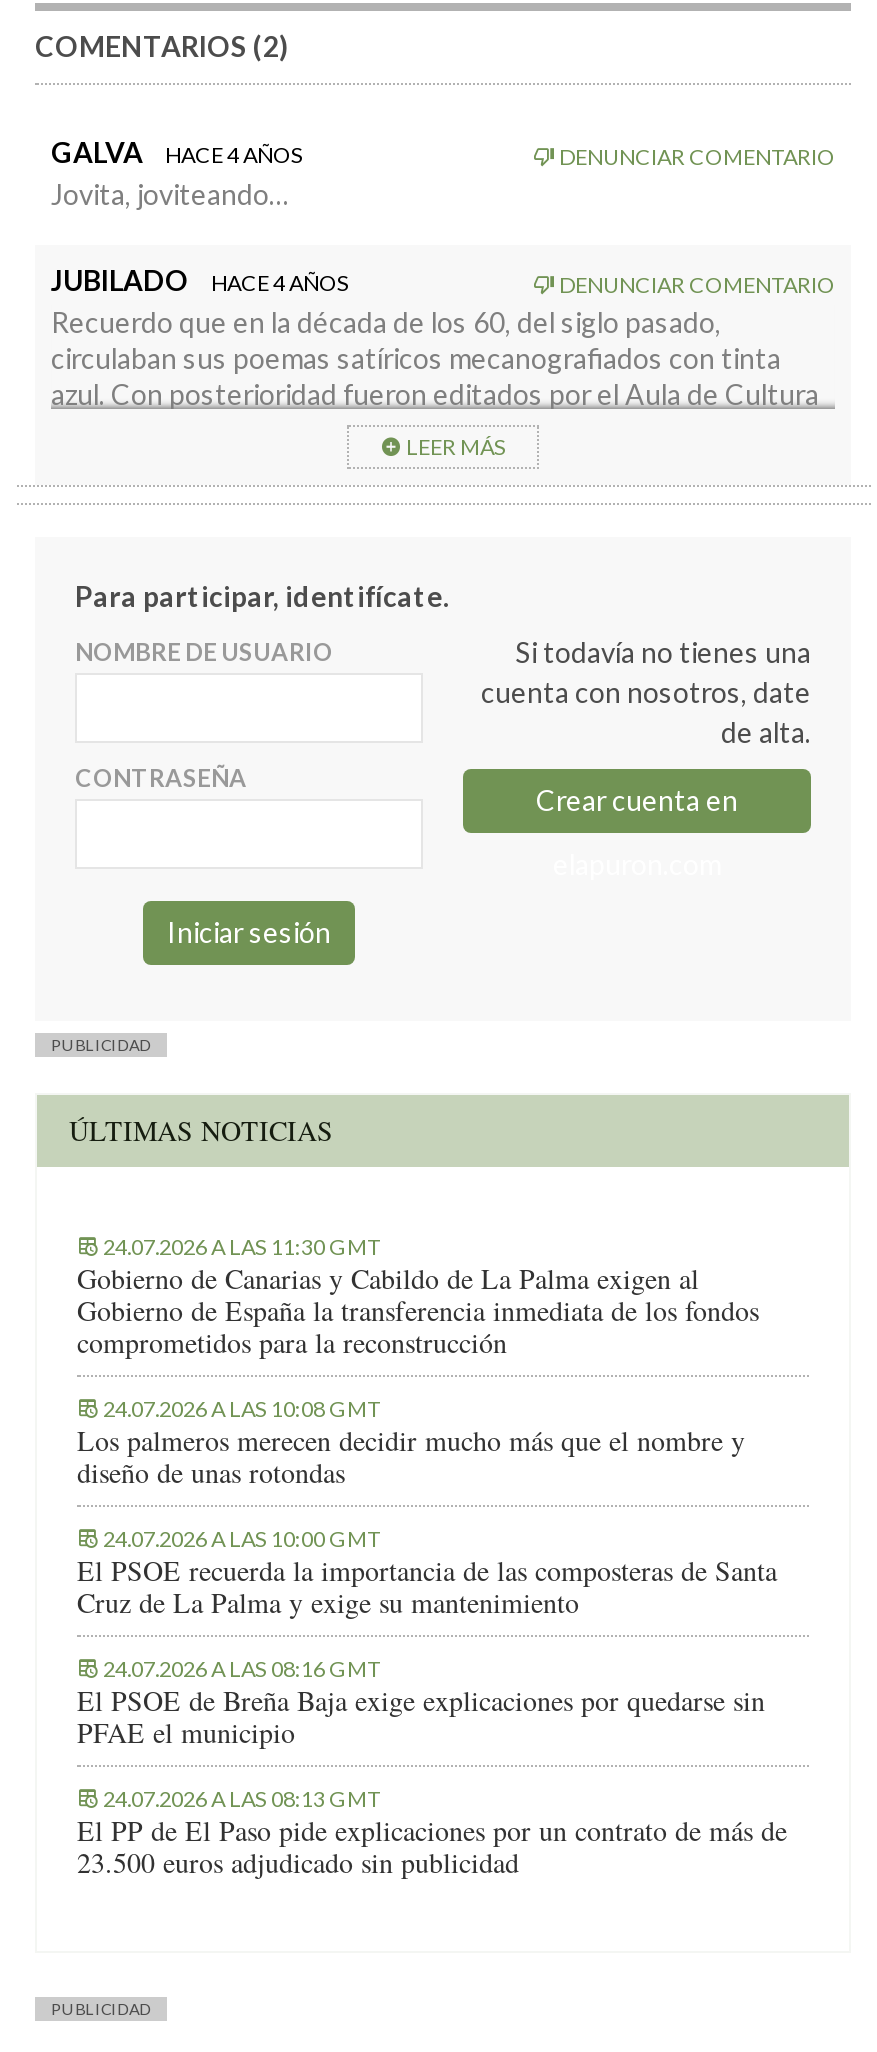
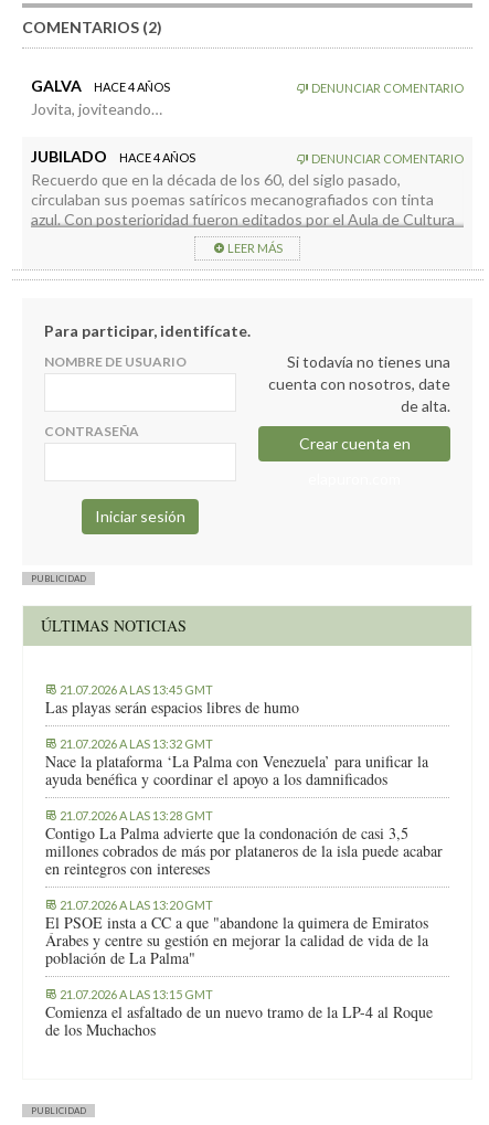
[77,1232,759,1360] 24.07.2026 A LAS 11:30 GMT | Gobierno de Canarias y Cabildo de La Palma exigen al | Gobierno de España la transferencia inmediata de los fondos | comprometidos para la reconstrucción -> [45,682,299,717] 21.07.2026 A LAS 13:45 GMT | Las playas serán espacios libres de humo
[77,1394,745,1490] 24.07.2026 A LAS 10:08 GMT | Los palmeros merecen decidir mucho más que el nombre y | diseño de unas rotondas -> [45,736,428,789] 21.07.2026 A LAS 13:32 GMT | Nace la plataforma ‘La Palma con Venezuela’ para unificar la | ayuda benéfica y coordinar el apoyo a los damnificados
[77,1524,777,1620] 24.07.2026 A LAS 10:00 GMT | El PSOE recuerda la importancia de las composteras de Santa | Cruz de La Palma y exige su mantenimiento -> [45,808,443,878] 21.07.2026 A LAS 13:28 GMT | Contigo La Palma advierte que la condonación de casi 3,5 | millones cobrados de más por plataneros de la isla puede acabar | en reintegros con intereses
[77,1654,765,1750] 24.07.2026 A LAS 08:16 GMT | El PSOE de Breña Baja exige explicaciones por quedarse sin | PFAE el municipio -> [45,897,428,968] 21.07.2026 A LAS 13:20 GMT | El PSOE insta a CC a que "abandone la quimera de Emiratos | Árabes y centre su gestión en mejorar la calidad de vida de la | población de La Palma"
[77,1784,787,1880] 24.07.2026 A LAS 08:13 GMT | El PP de El Paso pide explicaciones por un contrato de más de | 23.500 euros adjudicado sin publicidad -> [45,987,433,1040] 21.07.2026 A LAS 13:15 GMT | Comienza el asfaltado de un nuevo tramo de la LP-4 al Roque | de los Muchachos

